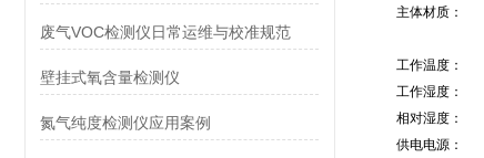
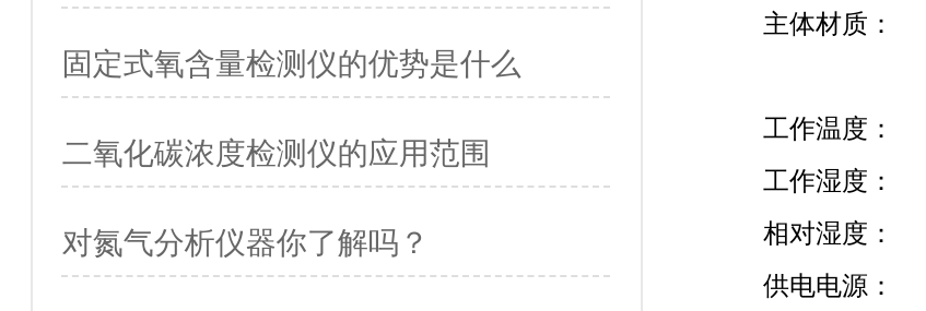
[40,23,291,41] 废气VOC检测仪日常运维与校准规范 -> [62,46,521,81] 固定式氧含量检测仪的优势是什么
[40,69,180,86] 壁挂式氧含量检测仪 -> [62,135,491,170] 二氧化碳浓度检测仪的应用范围
[40,114,211,131] 氮气纯度检测仪应用案例 -> [62,225,429,260] 对氮气分析仪器你了解吗？

